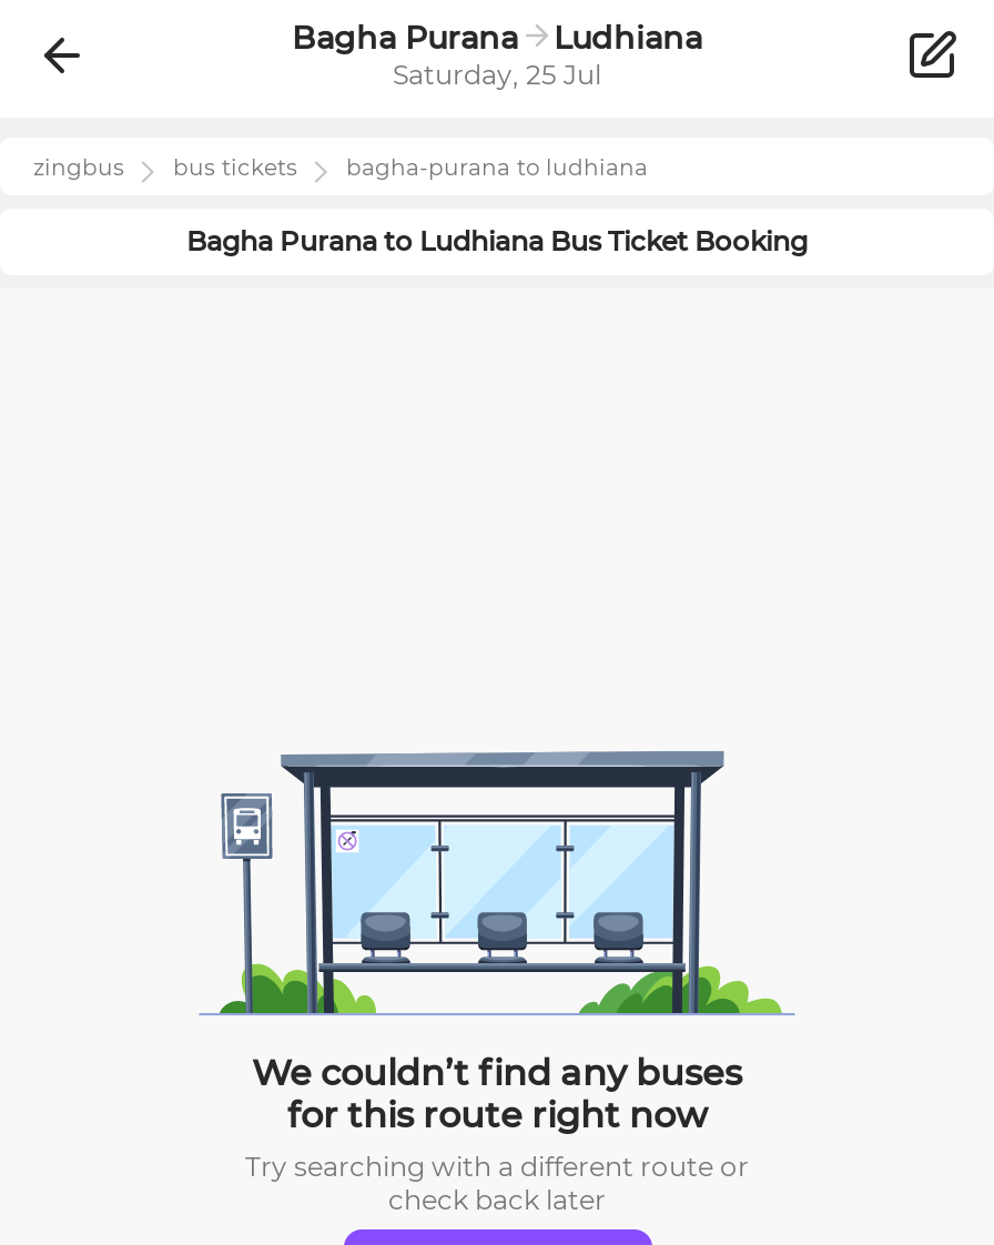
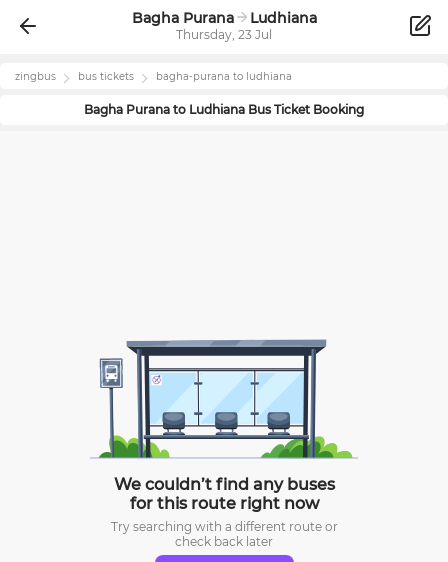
[393,58,601,91] Saturday, 25 Jul -> [176,27,272,42] Thursday, 23 Jul

